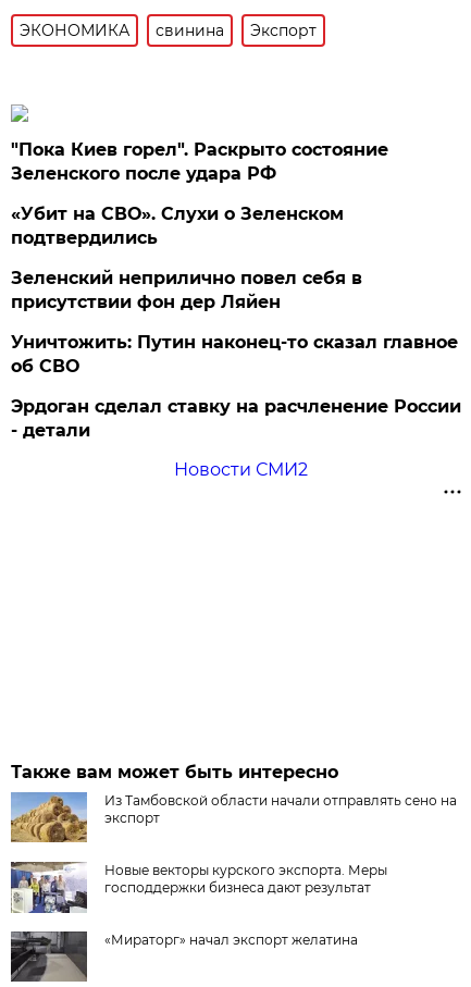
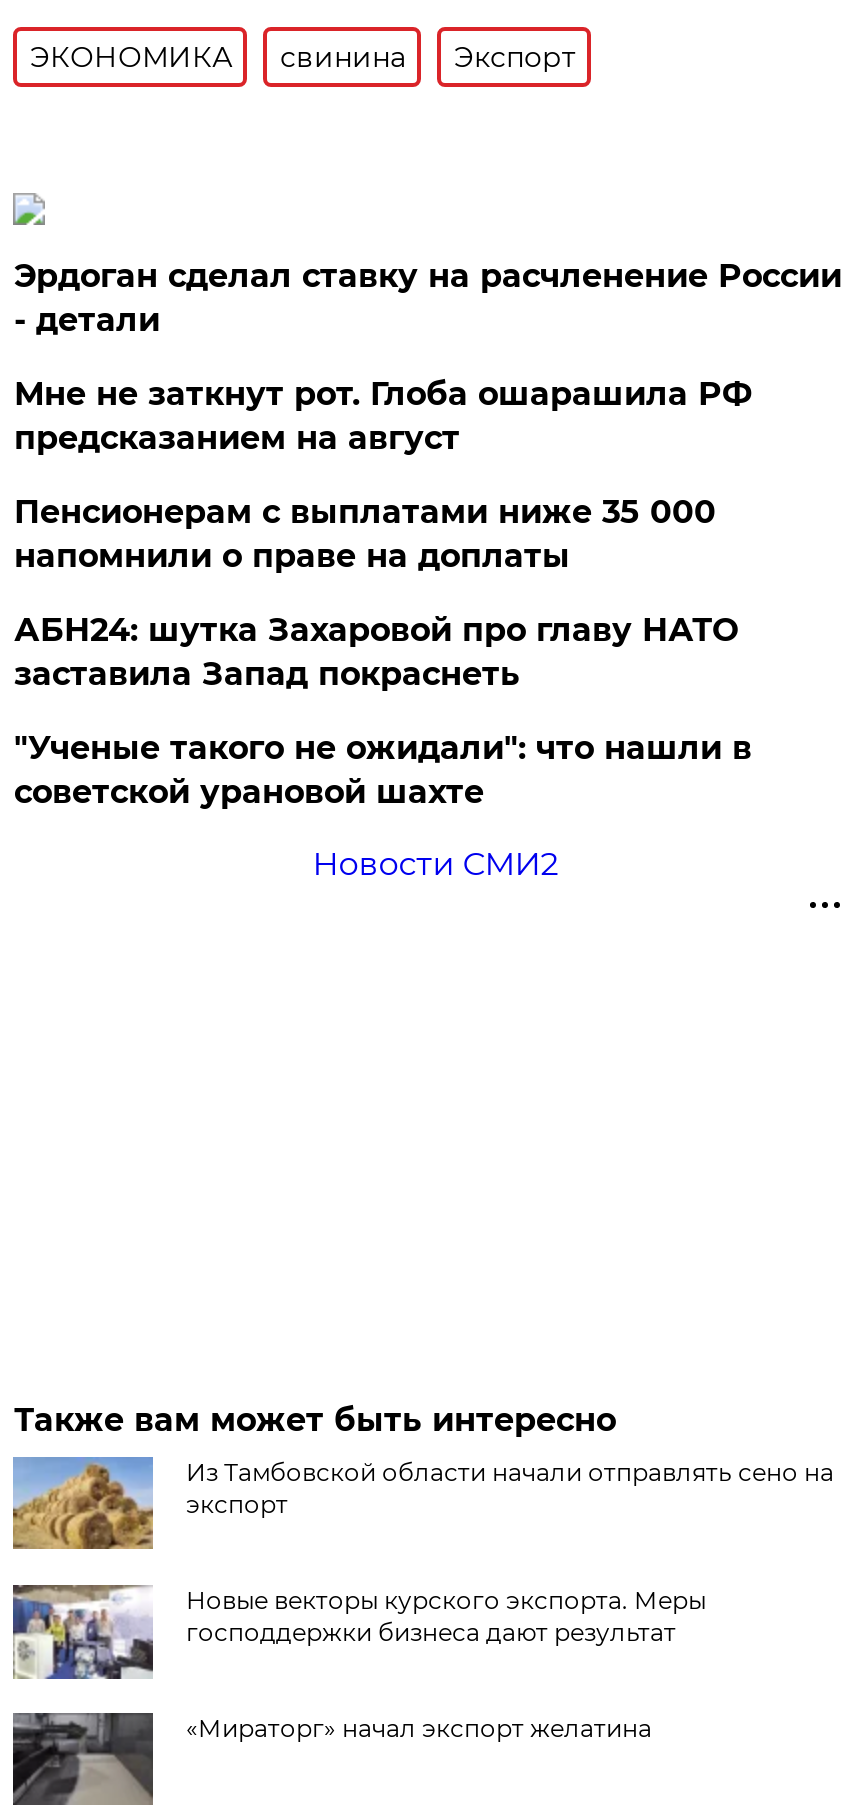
[11,139,458,377] "Пока Киев горел". Раскрыто состояние | Зеленского после удара РФ | «Убит на СВО». Слухи о Зеленском | подтвердились | Зеленский неприлично повел cебя в | присутствии фон дер Ляйен | Уничтожить: Путин наконец-то сказал главное | об СВО -> none
moved [11,396,462,441] -> [14,257,842,339]: Эрдоган сделал ставку на расчленение России | - детали
none -> [14,375,752,811] Мне не заткнут рот. Глоба ошарашила РФ | предсказанием на август | Пенсионерам с выплатами ниже 35 000 | напомнили о праве на доплаты | АБН24: шутка Захаровой про главу НАТО | заставила Запад покраснеть | "Ученые такого не ожидали": что нашли в | советской урановой шахте

